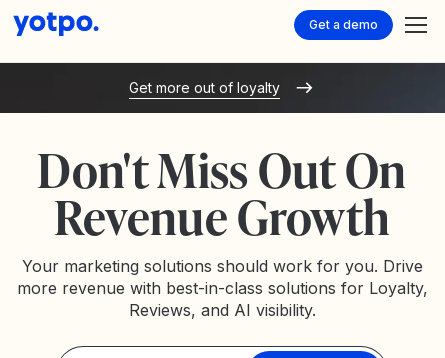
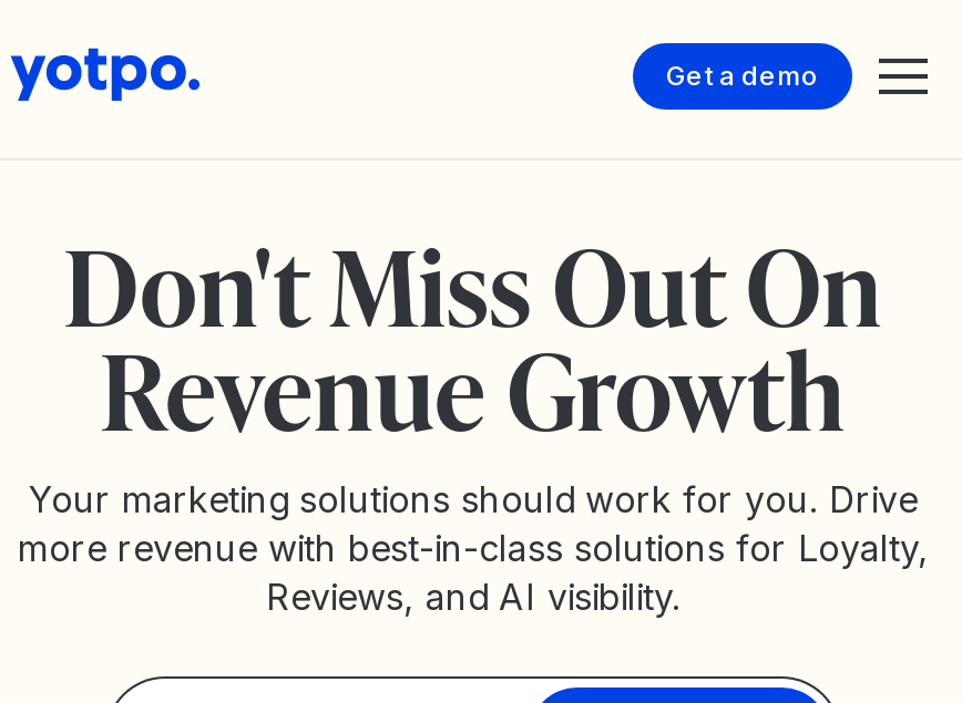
[129,78,280,95] Get more out of loyalty -> none

